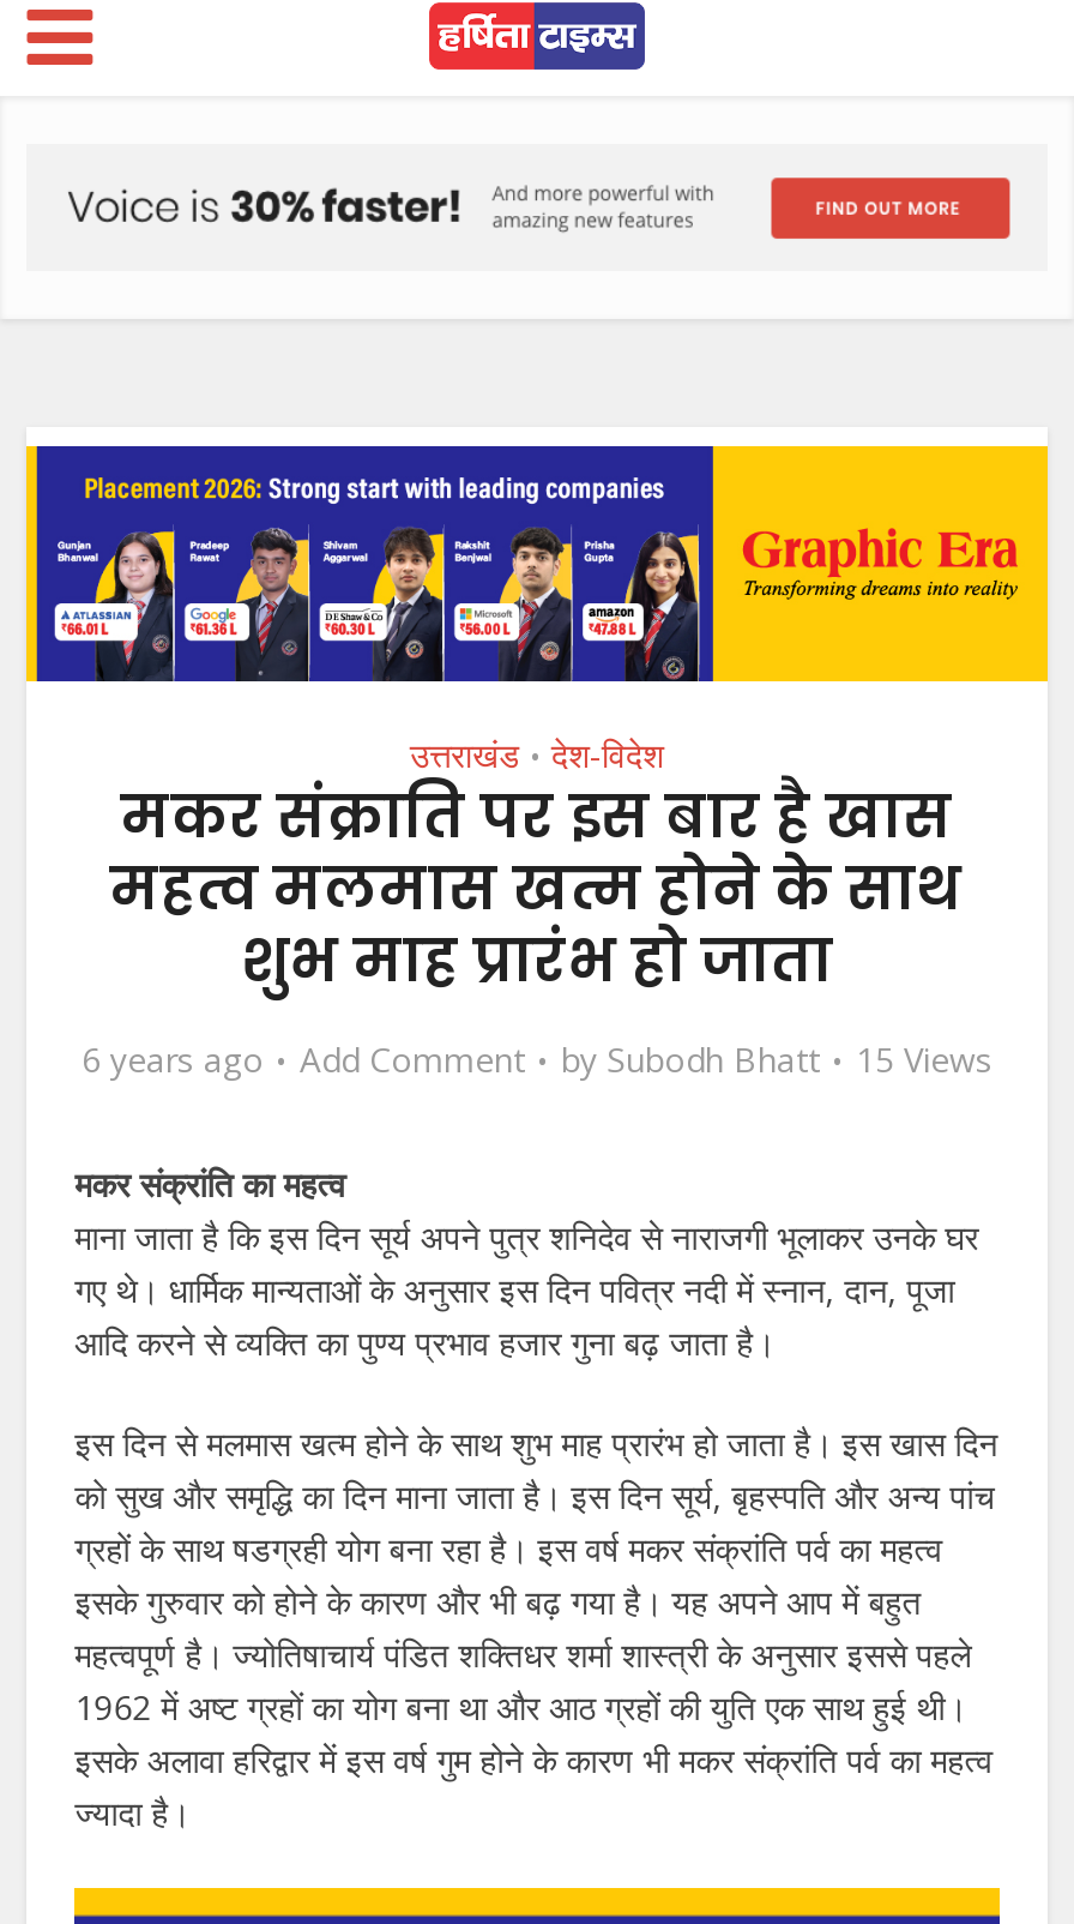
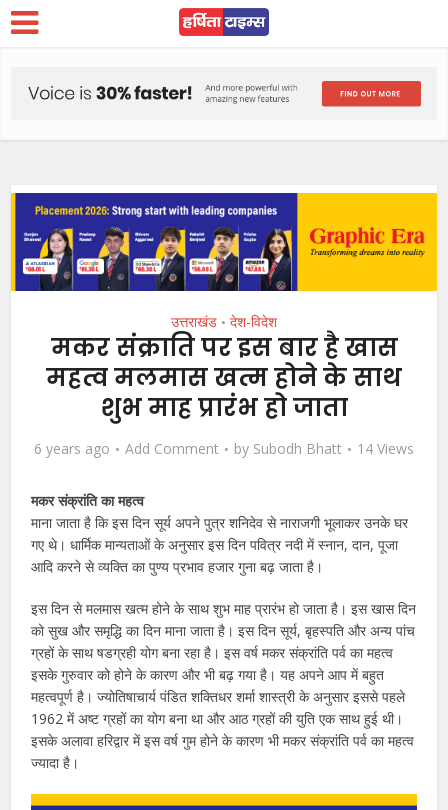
[82,1037,992,1082] 6 years ago Add Comment by Subodh Bhatt 15 Views -> [34,439,414,458] 6 years ago Add Comment by Subodh Bhatt 14 Views

